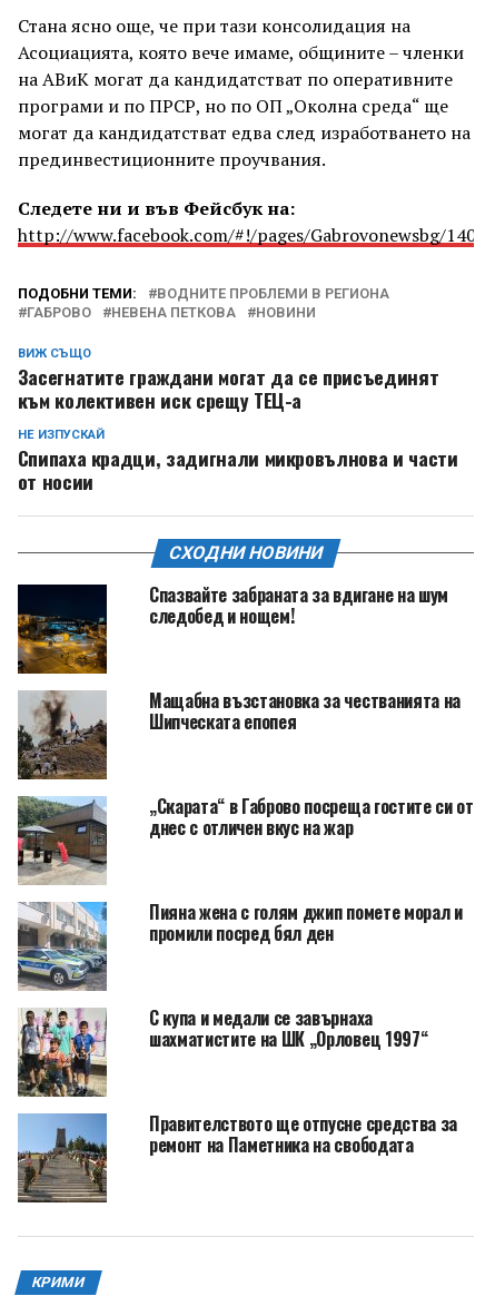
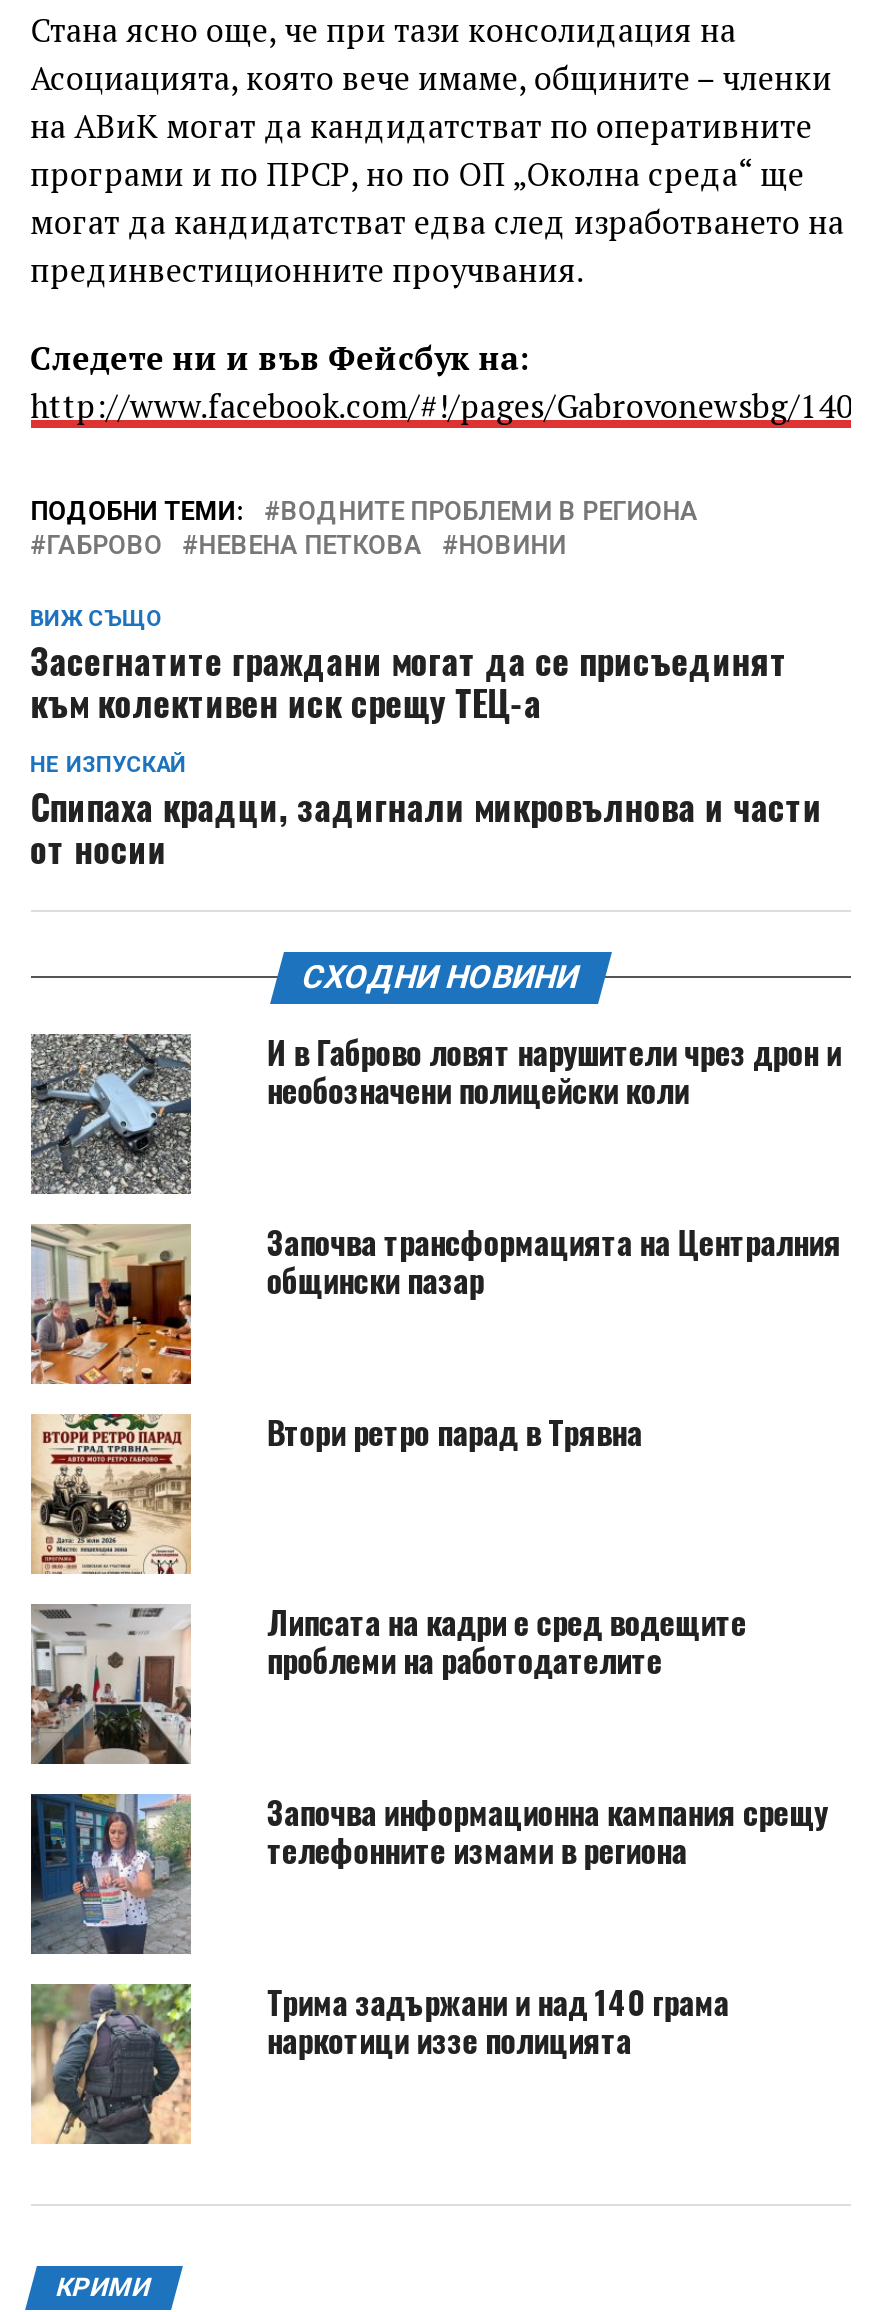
[17,581,448,675] [image] | Спазвайте забраната за вдигане на шум | следобед и нощем! -> [29,1028,841,1196] [image] | И в Габрово ловят нарушители чрез дрон и | необозначени полицейски коли
[17,687,461,780] [image] | Мащабна възстановка за честванията на | Шипческата епопея -> [29,1218,841,1386] [image] | Започва трансформацията на Централния | общински пазар
[17,793,474,885] [image] | „Скарата“ в Габрово посреща гостите си от | днес с отличен вкус на жар -> [29,1408,642,1574] [image] | Втори ретро парад в Трявна
[18,899,462,991] [image] | Пияна жена с голям джип помете морал и | промили посред бял ден -> [31,1598,746,1766] [image] | Липсата на кадри е сред водещите | проблеми на работодателите
[18,1004,427,1097] [image] | С купа и медали се завърнаха | шахматистите на ШК „Орловец 1997“ -> [29,1788,828,1954] [image] | Започва информационна кампания срещу | телефонните измами в региона
[17,1110,457,1204] [image] | Правителството ще отпусне средства за | ремонт на Паметника на свободата -> [29,1978,729,2146] [image] | Трима задържани и над 140 грама | наркотици иззе полицията

